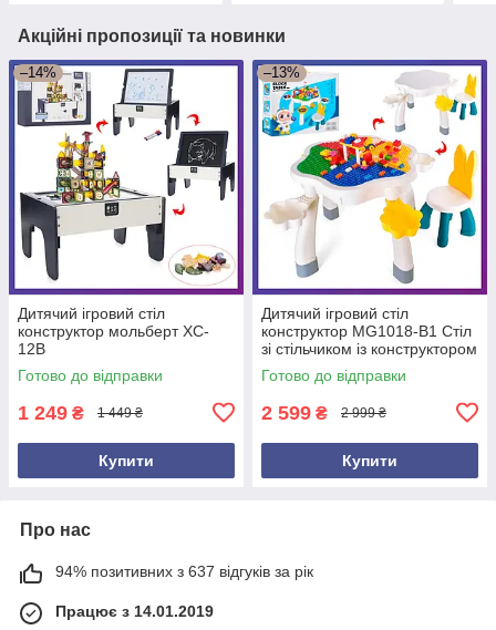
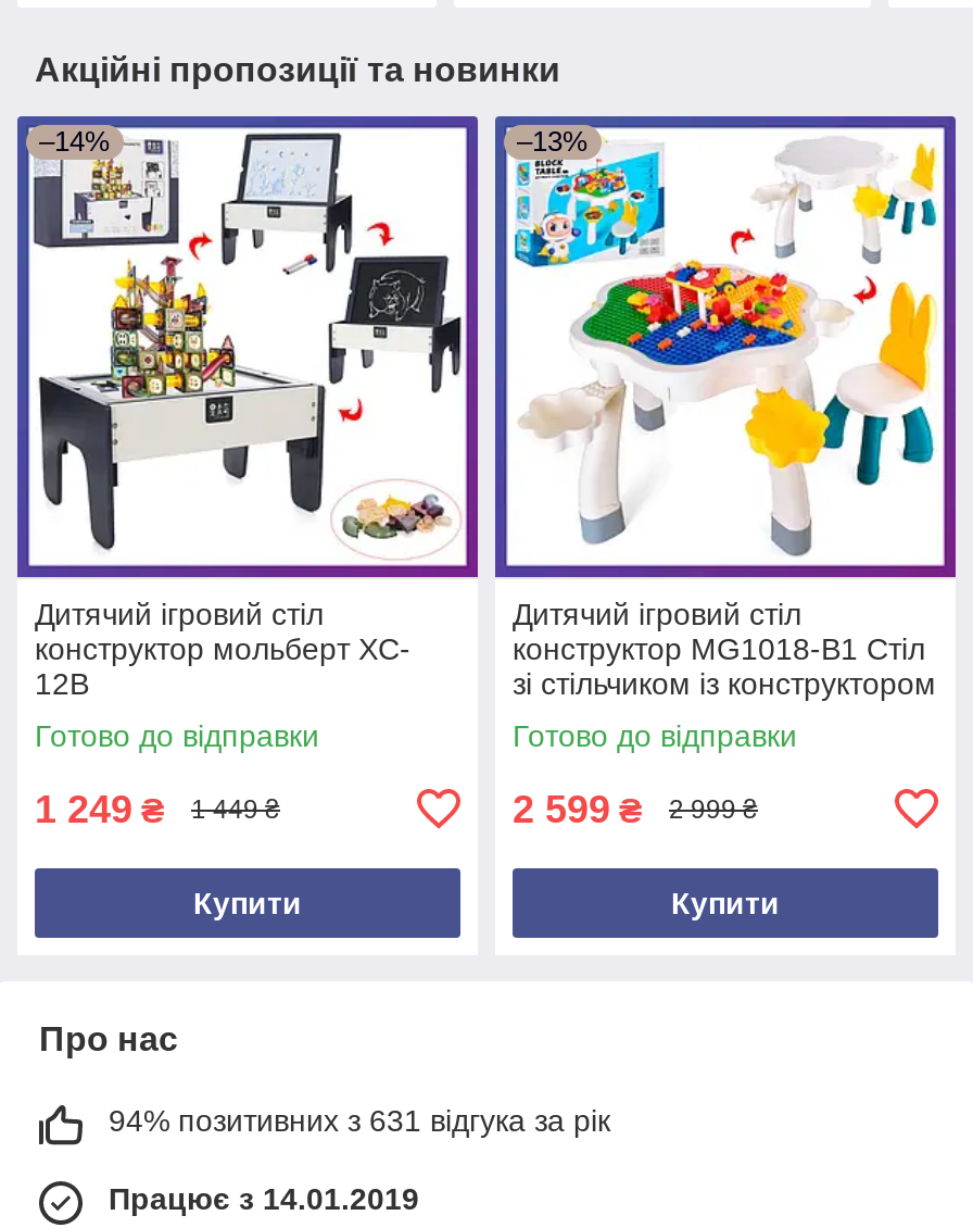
[55,562,313,580] 94% позитивних з 637 відгуків за рік -> [109,1102,610,1137] 94% позитивних з 631 відгука за рік

